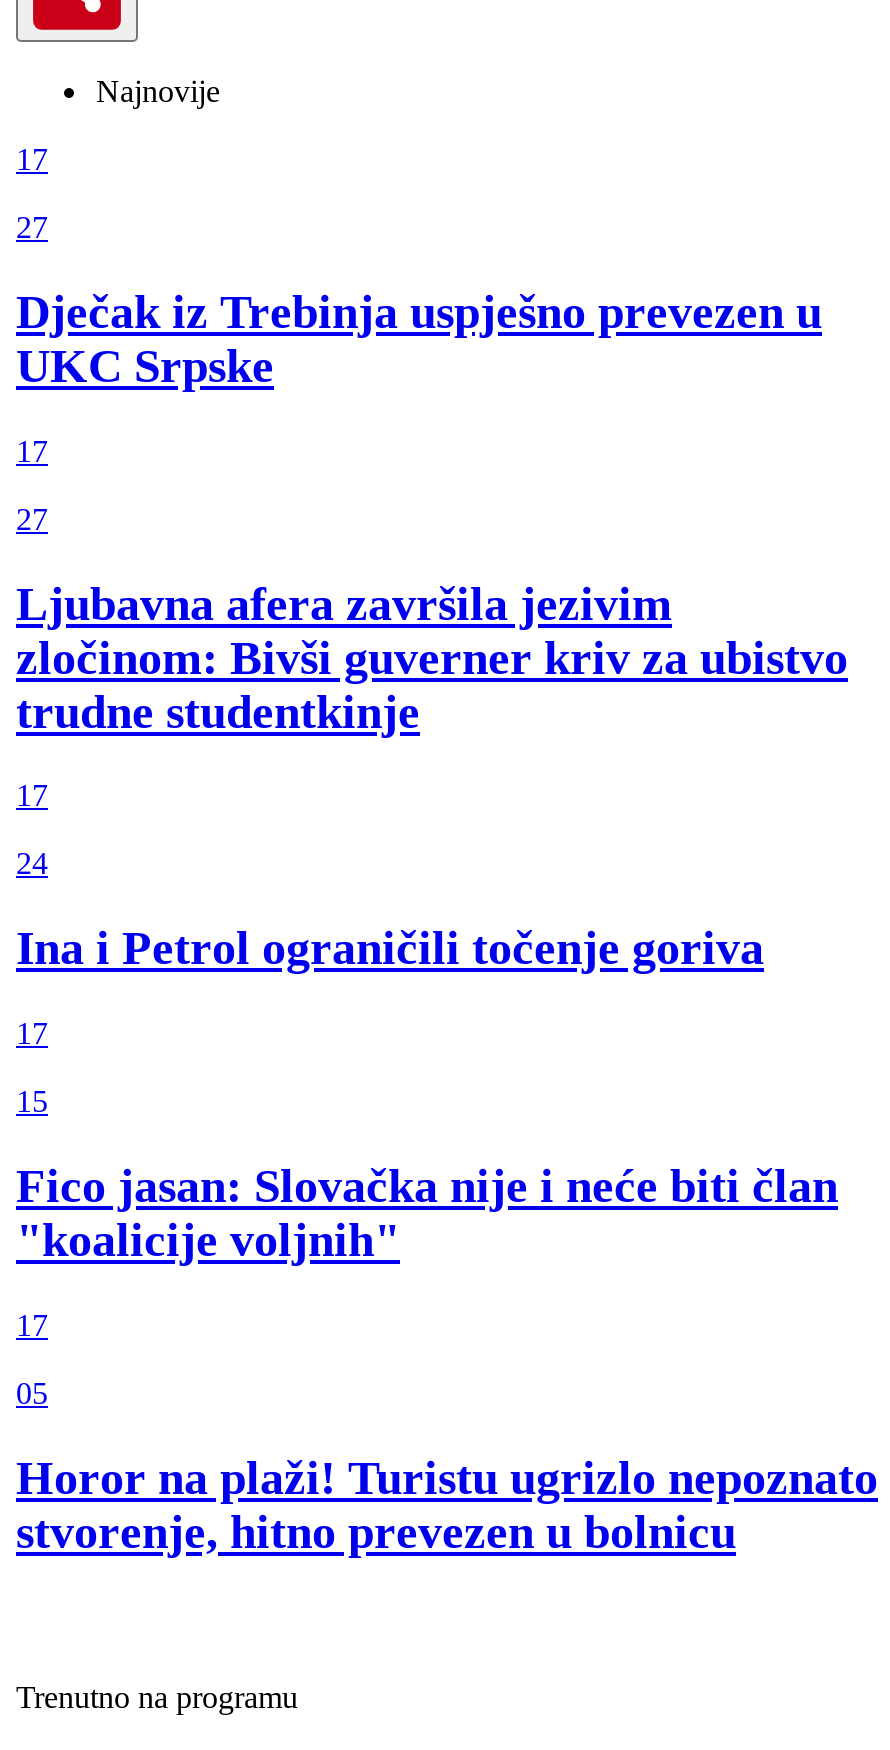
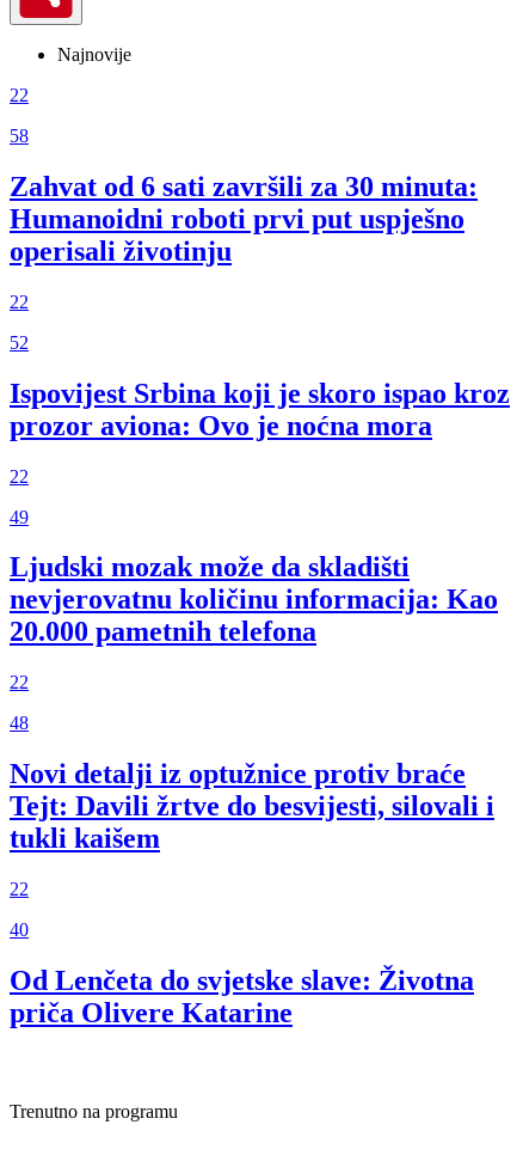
[16,142,48,176] 17 -> [10,85,29,105] 22
[16,210,48,244] 27 -> [10,125,29,146] 58
[16,286,822,392] Dječak iz Trebinja uspješno prevezen u | UKC Srpske -> [10,171,478,266] Zahvat od 6 sati završili za 30 minuta: | Humanoidni roboti prvi put uspješno | operisali životinju
[16,433,48,467] 17 -> [10,291,29,312] 22
[16,501,48,535] 27 -> [10,332,29,352] 52
[16,577,848,737] Ljubavna afera završila jezivim | zločinom: Bivši guverner kriv za ubistvo | trudne studentkinje -> [10,377,510,441] Ispovijest Srbina koji je skoro ispao kroz | prozor aviona: Ovo je noćna mora
[16,779,48,813] 17 -> [10,466,29,486] 22
[16,847,48,881] 24 -> [10,506,29,527] 49
[16,923,764,975] Ina i Petrol ograničili točenje goriva -> [10,552,498,647] Ljudski mozak može da skladišti | nevjerovatnu količinu informacija: Kao | 20.000 pametnih telefona
[16,1017,48,1051] 17 -> [10,672,29,693] 22
[16,1085,48,1119] 15 -> [10,713,29,733] 48
[16,1160,838,1266] Fico jasan: Slovačka nije i neće biti član | "koalicije voljnih" -> [10,758,494,854] Novi detalji iz optužnice protiv braće | Tejt: Davili žrtve do besvijesti, silovali i | tukli kaišem
[16,1308,48,1342] 17 -> [10,879,29,899] 22
[16,1376,48,1410] 05 -> [10,920,29,940] 40
[16,1452,878,1558] Horor na plaži! Turistu ugrizlo nepoznato | stvorenje, hitno prevezen u bolnicu -> [10,965,474,1028] Od Lenčeta do svjetske slave: Životna | priča Olivere Katarine

